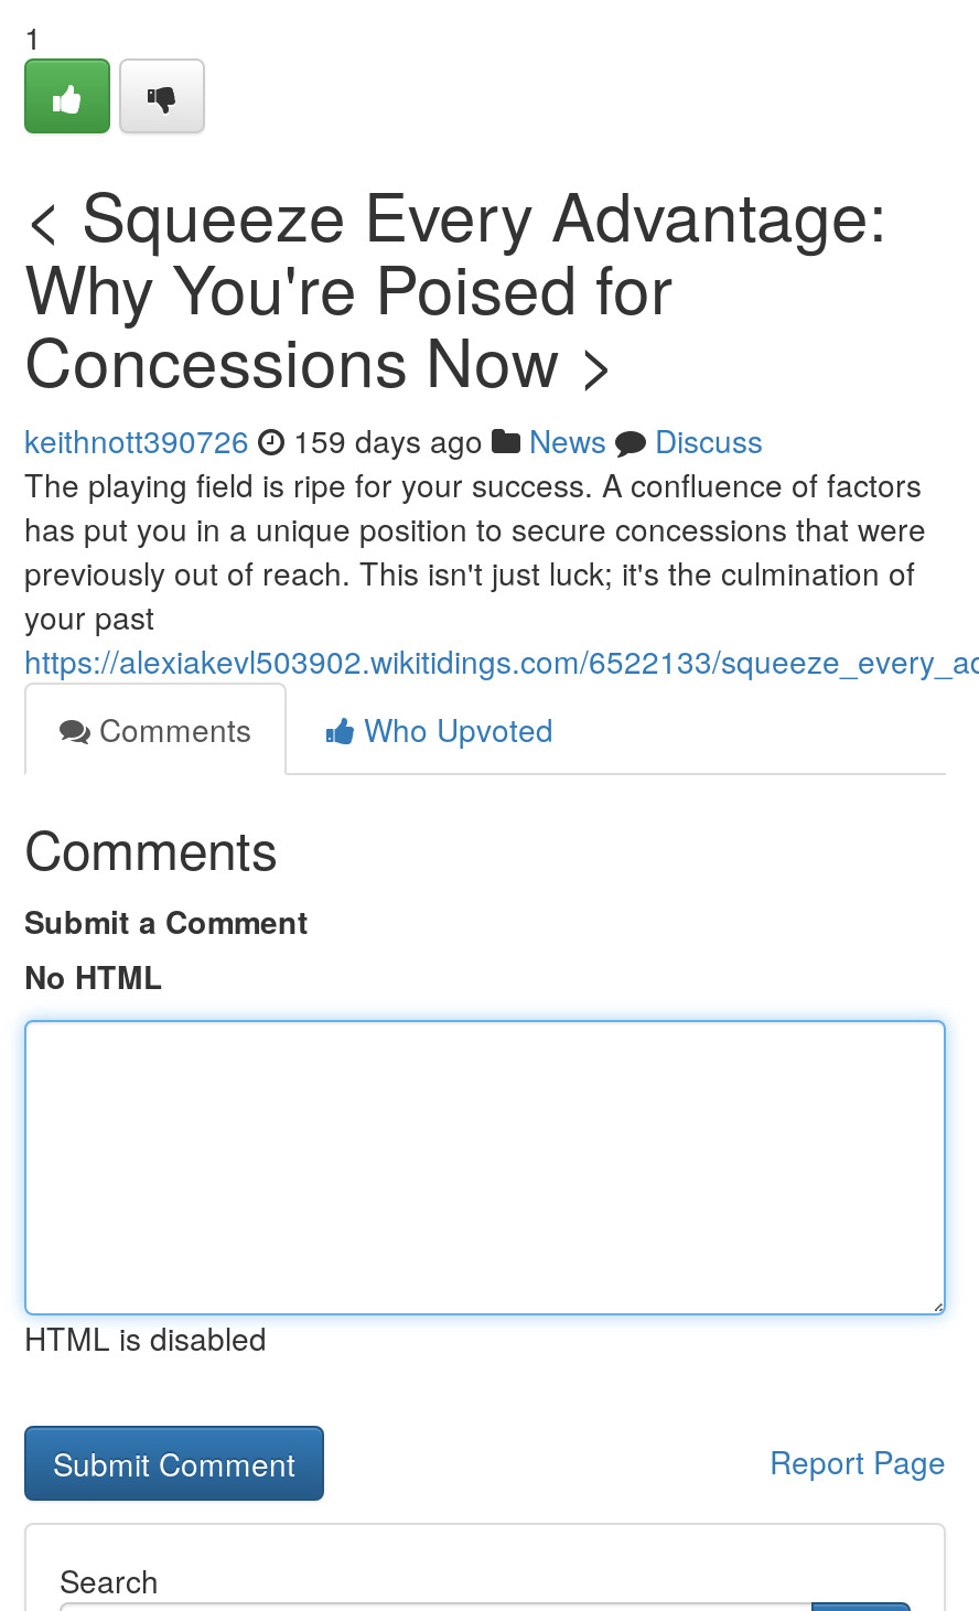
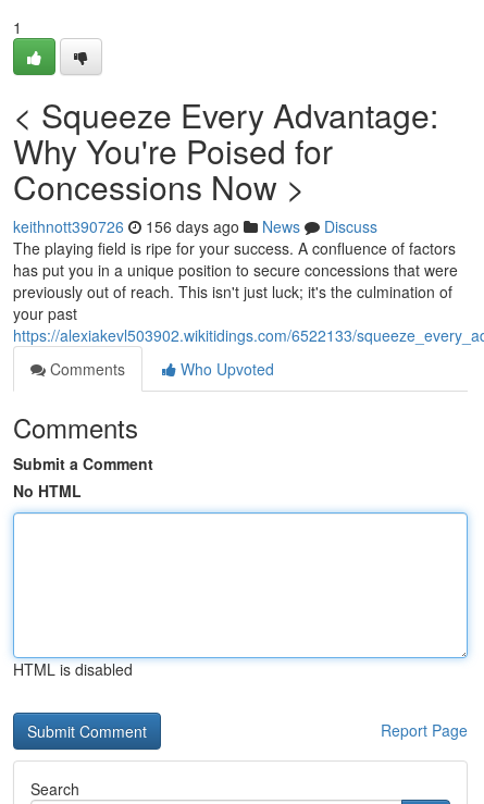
[24,418,763,462] keithnott390726 159 days ago News Discuss -> [13,215,377,237] keithnott390726 156 days ago News Discuss

